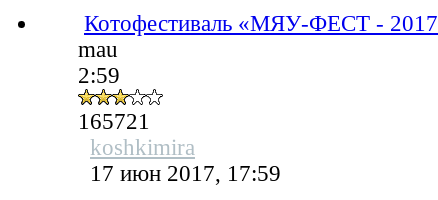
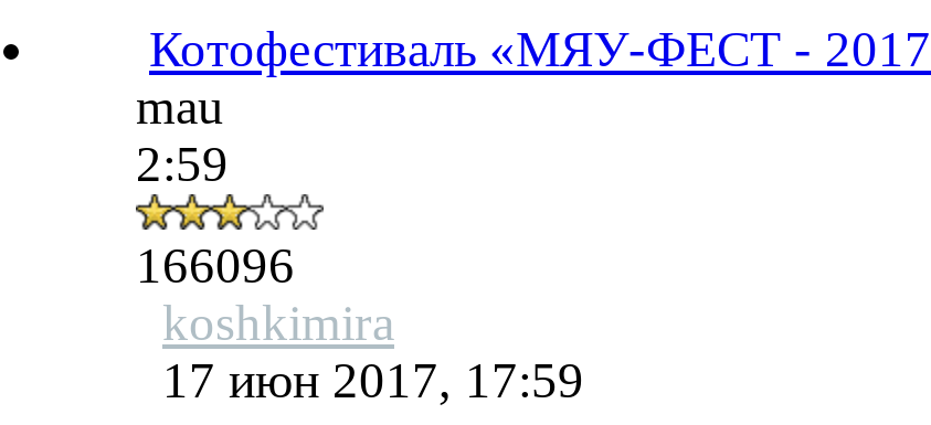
[78,109,150,134] 165721 -> [136,239,295,294] 166096

